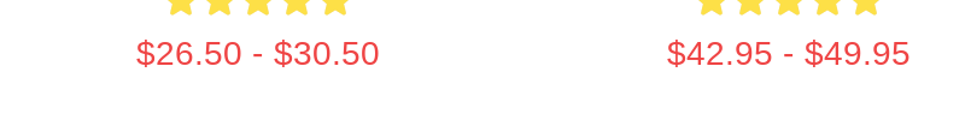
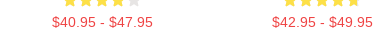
[136,34,380,72] $26.50 - $30.50 -> [51,14,152,30] $40.95 - $47.95

